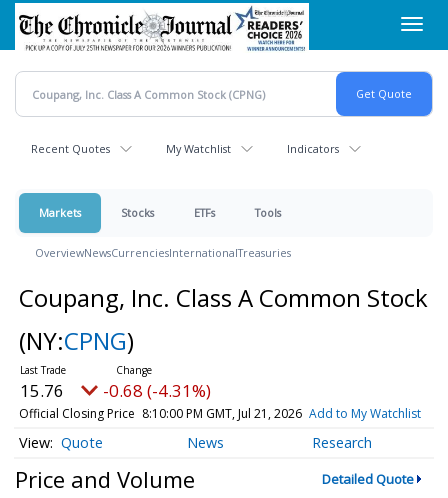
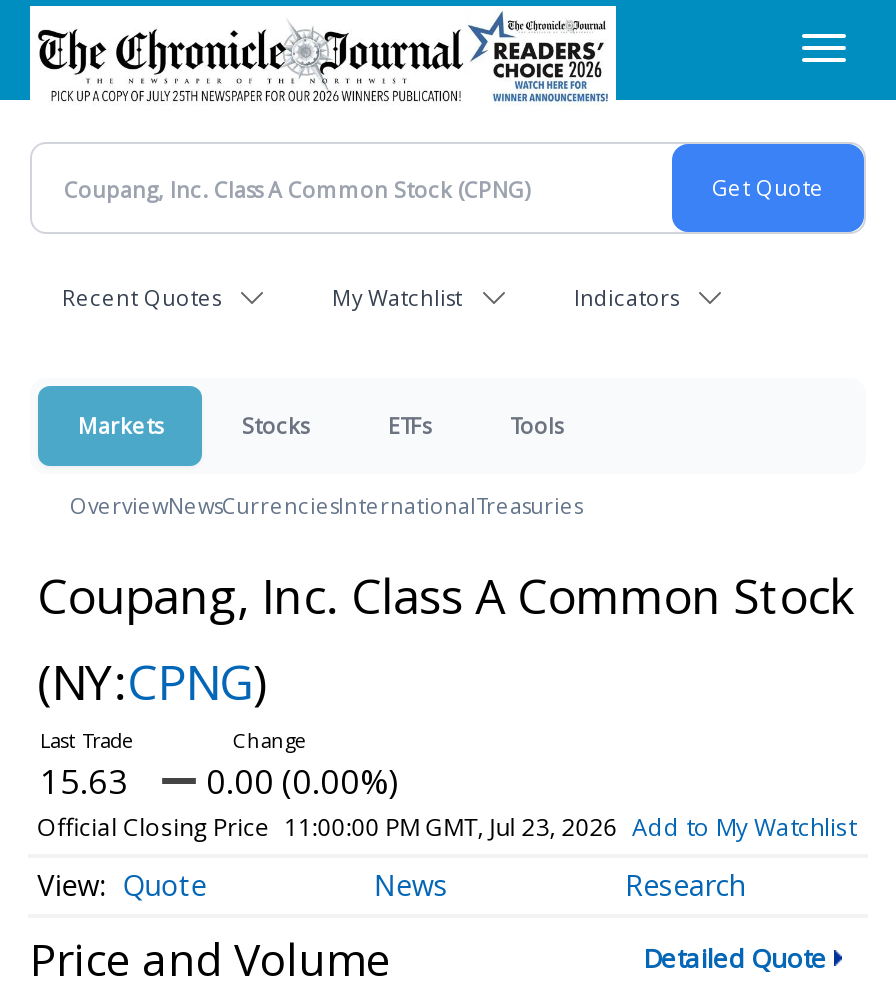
[20,379,64,402] 15.76 -> [40,758,128,804] 15.63
[103,379,211,402] -0.68 (-4.31%) -> [206,758,398,804] 0.00 (0.00%)
[19,405,421,422] Official Closing Price 8:10:00 PM GMT, Jul 21, 2026 Add to My Watchlist -> [37,810,856,844] Official Closing Price 11:00:00 PM GMT, Jul 23, 2026 Add to My Watchlist

